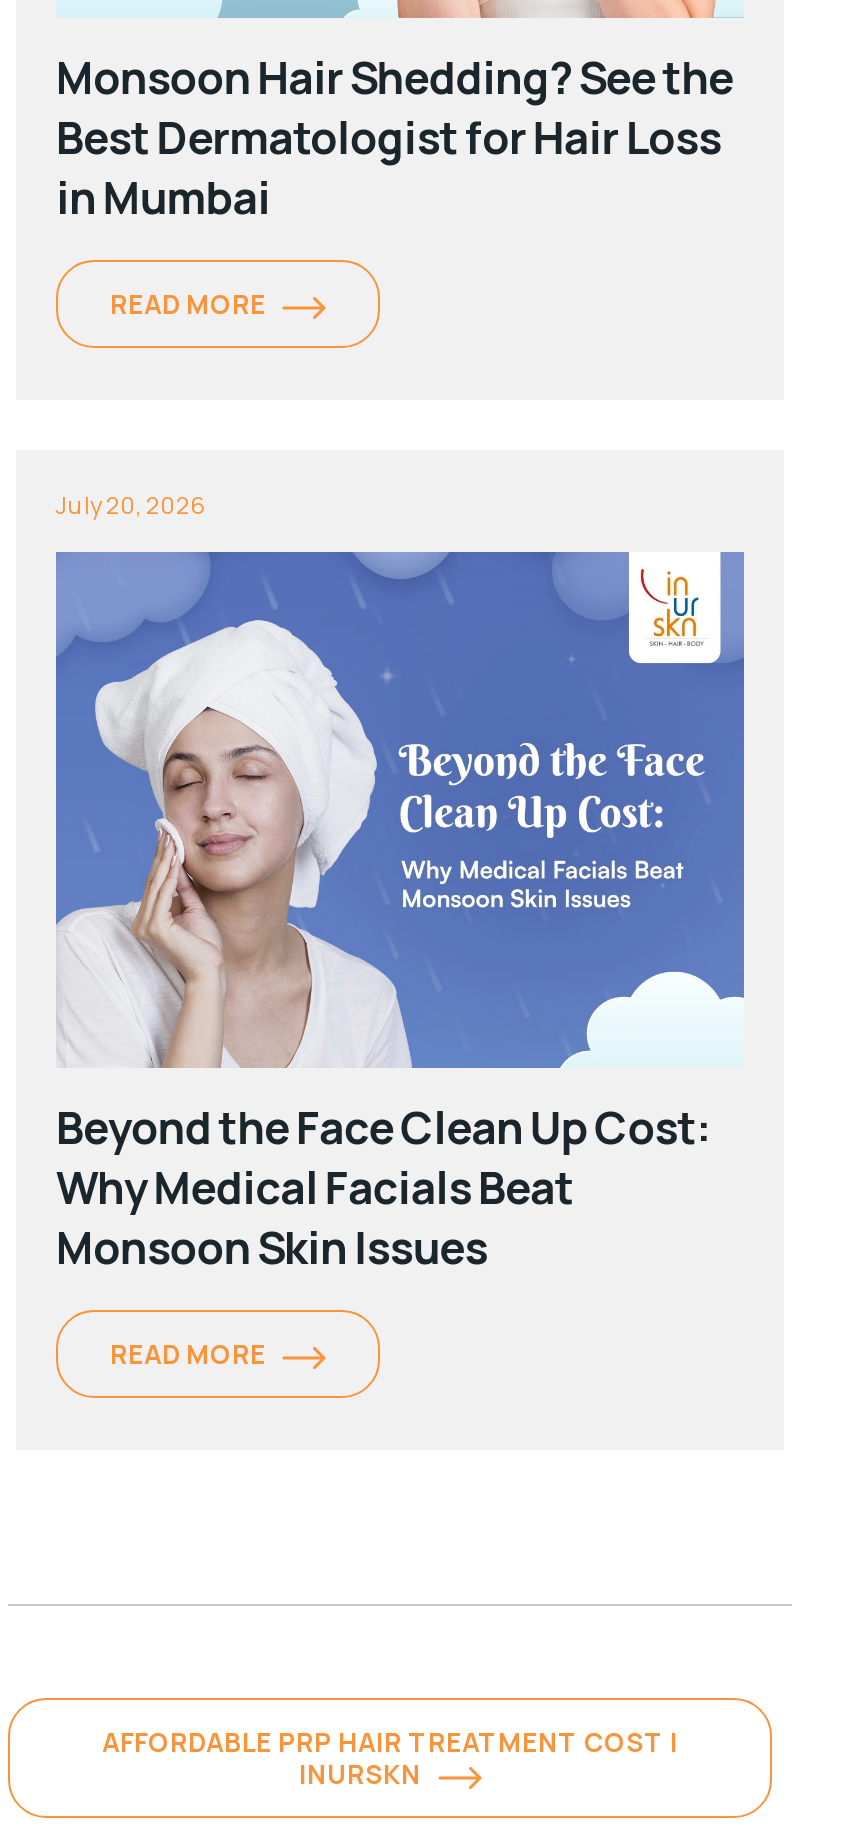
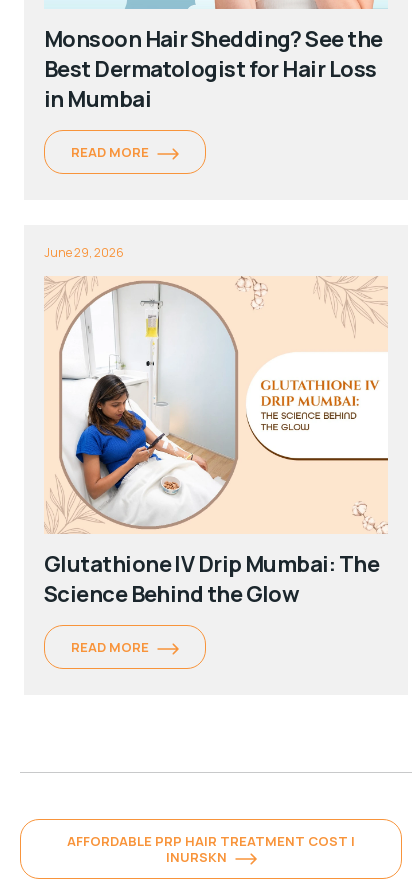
[56,489,206,523] July 20, 2026 -> [44,244,124,261] June 29, 2026
[54,550,746,1279] [image] | Beyond the Face Clean Up Cost: | Why Medical Facials Beat | Monsoon Skin Issues -> [44,276,389,609] [image] | Glutathione IV Drip Mumbai: The | Science Behind the Glow

